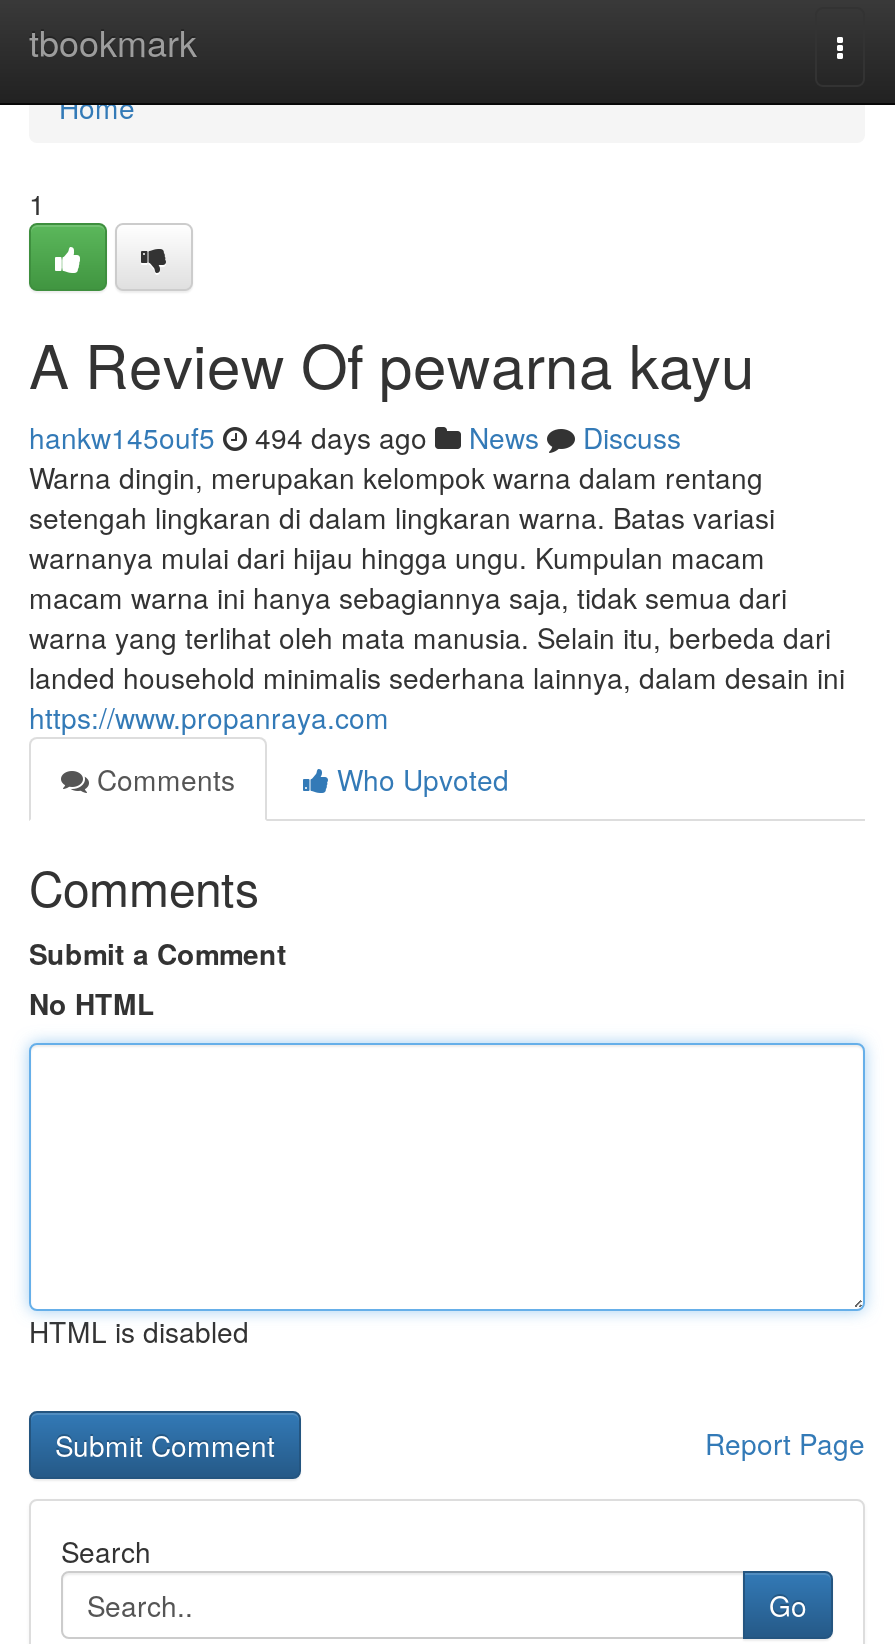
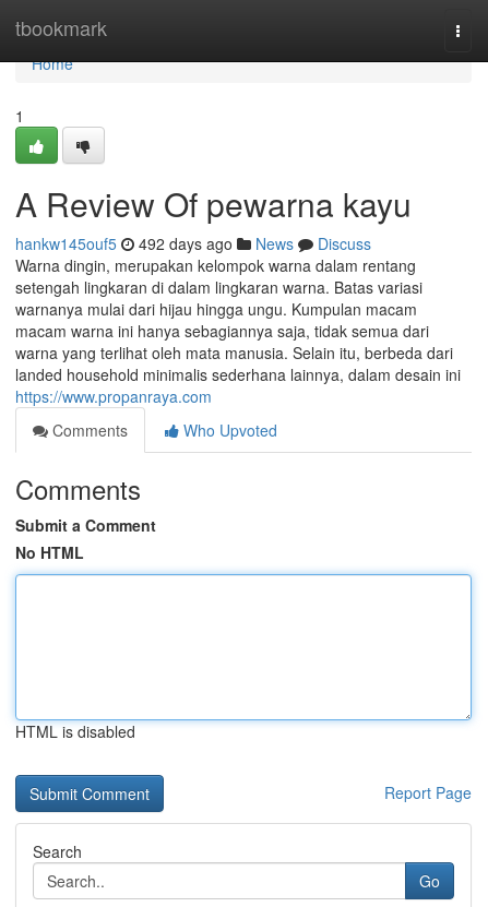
[29,417,681,457] hankw145ouf5 494 days ago News Discuss -> [15,232,371,254] hankw145ouf5 492 days ago News Discuss

